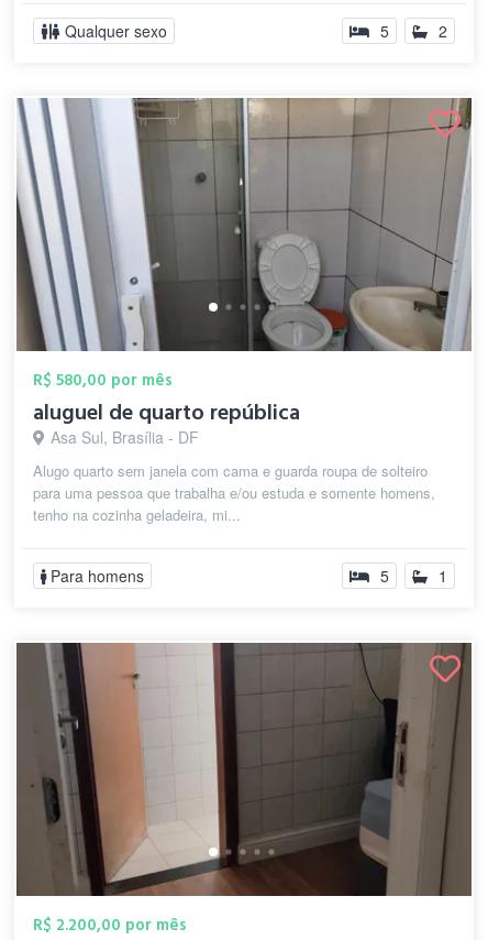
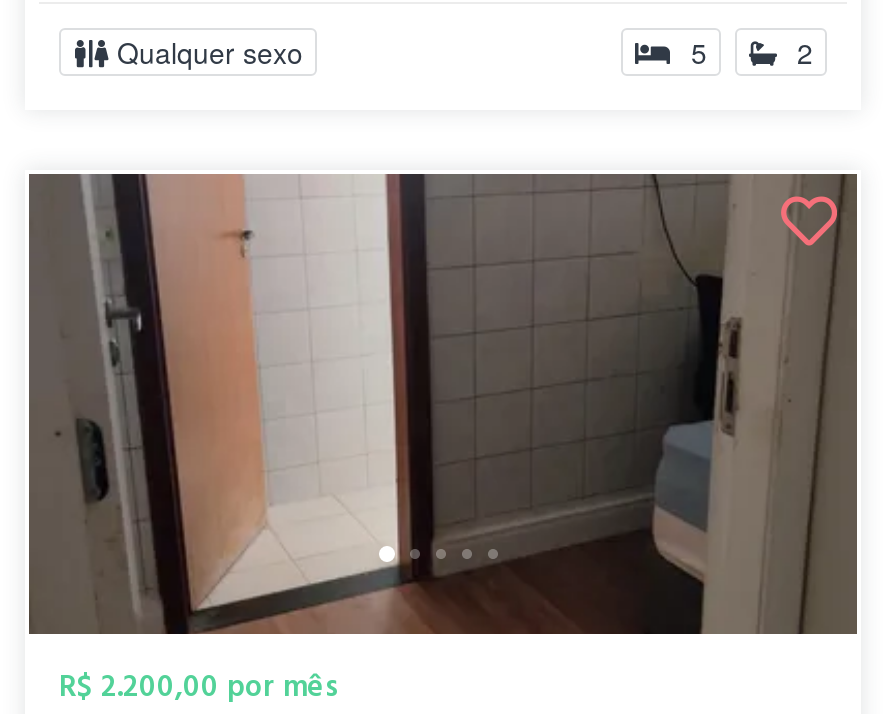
[16,98,472,587] [image] | R$ 580,00 por mês | aluguel de quarto república | Asa Sul, Brasília - DF | Alugo quarto sem janela com cama e guarda roupa de solteiro | para uma pessoa que trabalha e/ou estuda e somente homens, | tenho na cozinha geladeira, mi... | Para homens | 5 | 1 -> none

